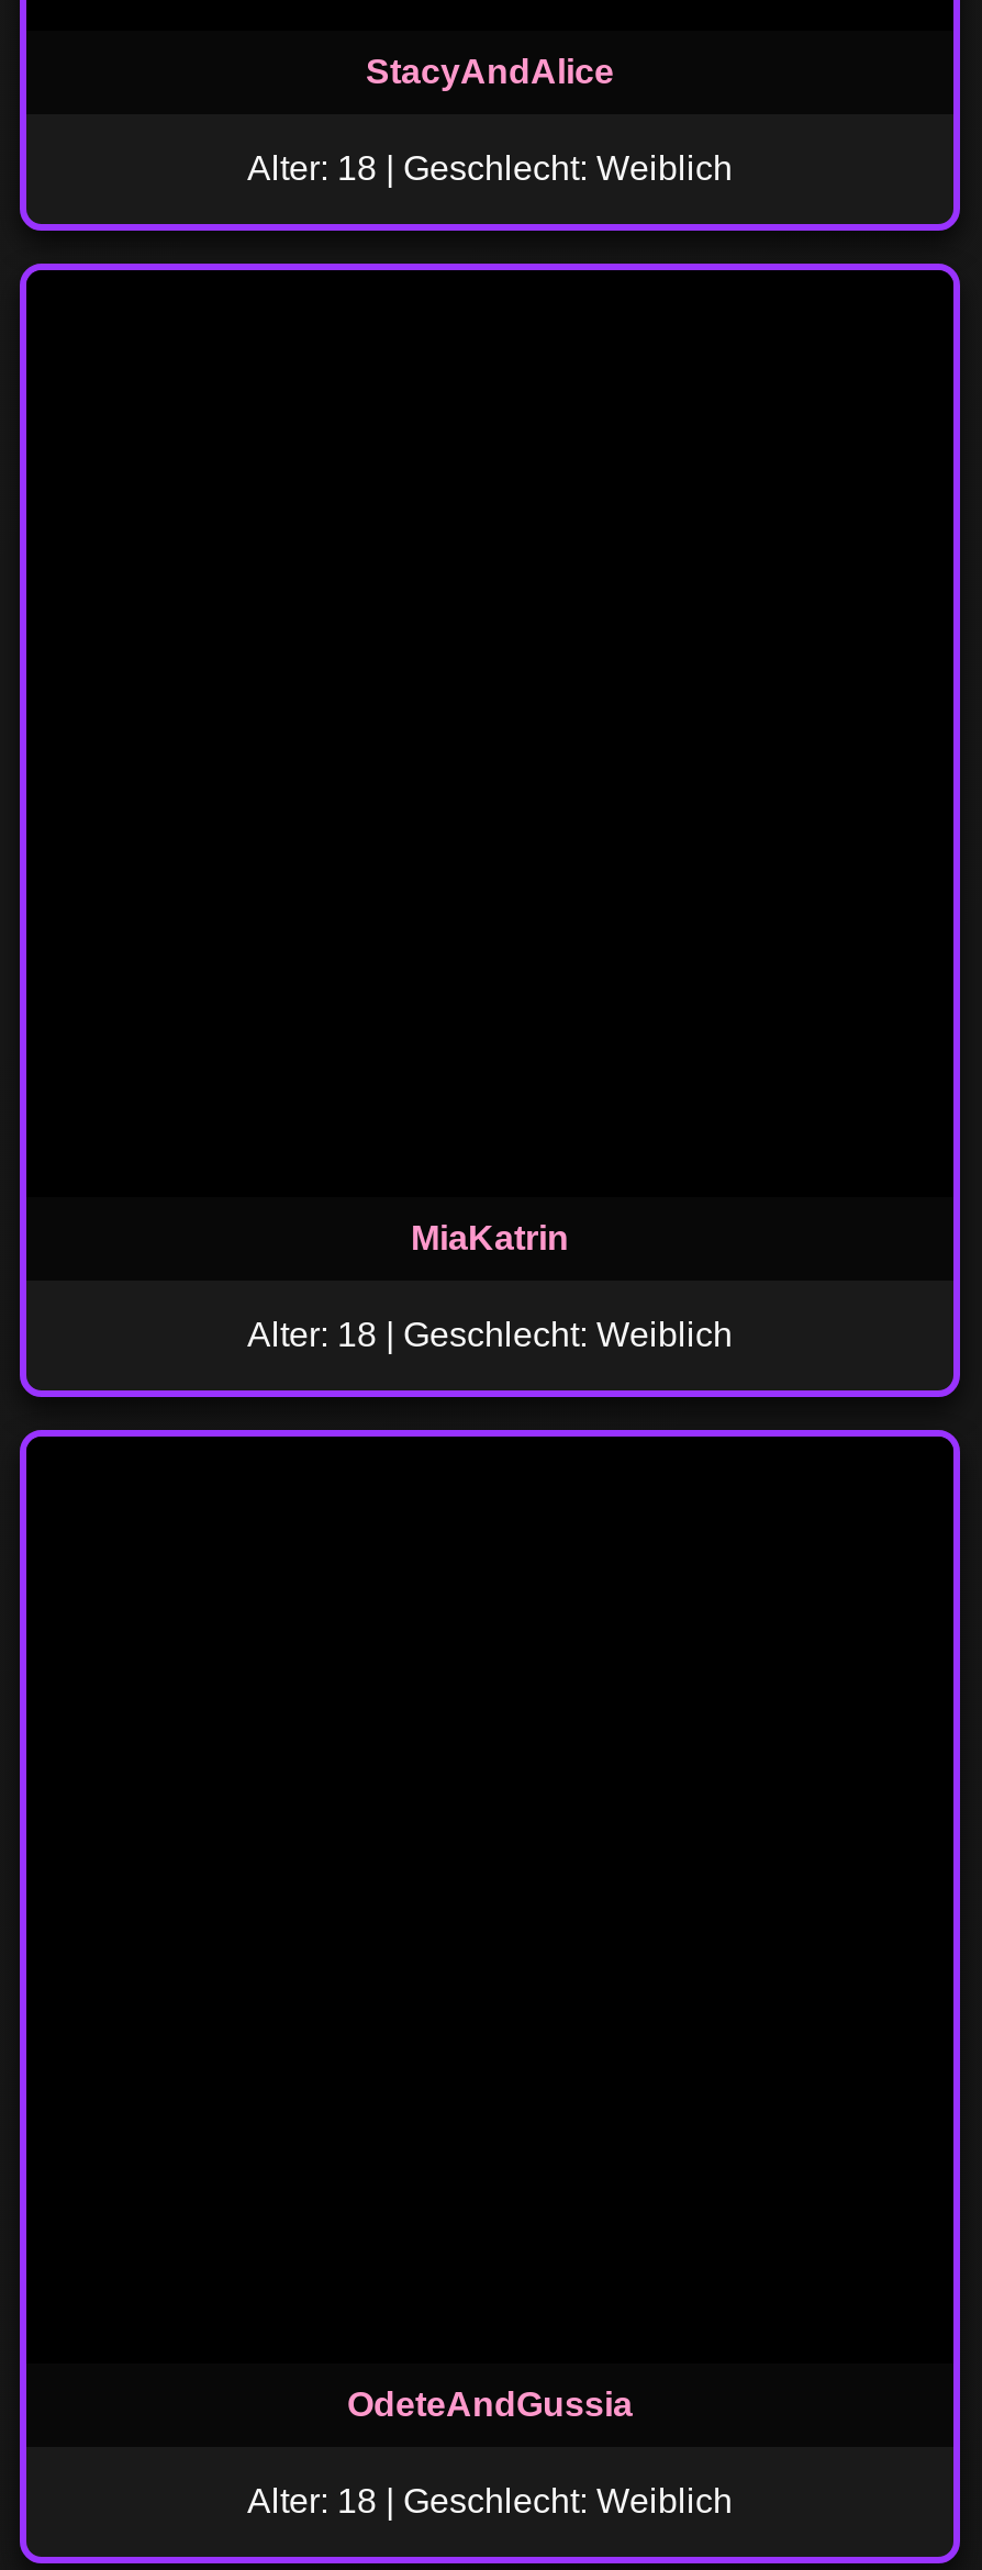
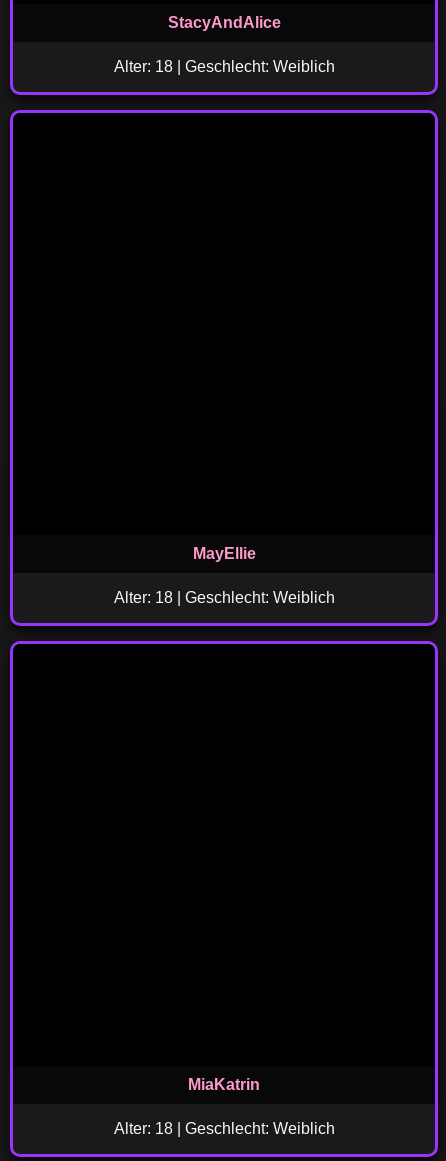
none -> [192,545,255,562] MayEllie
moved [411,1219,569,1256] -> [188,1076,260,1093]: MiaKatrin
[347,2385,633,2423] OdeteAndGussia -> none

